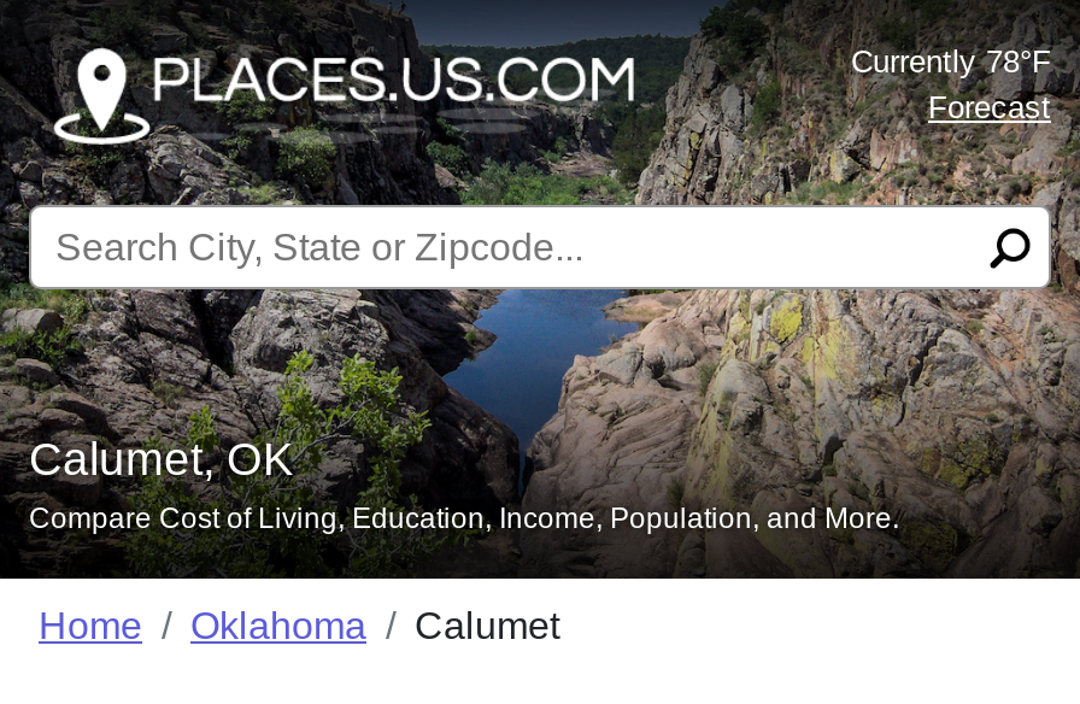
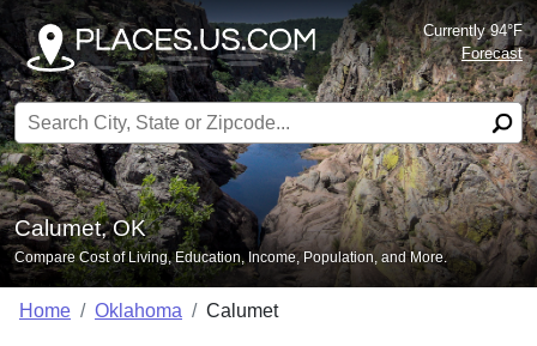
[851,43,1051,80] Currently 78°F -> [423,22,523,40] Currently 94°F

